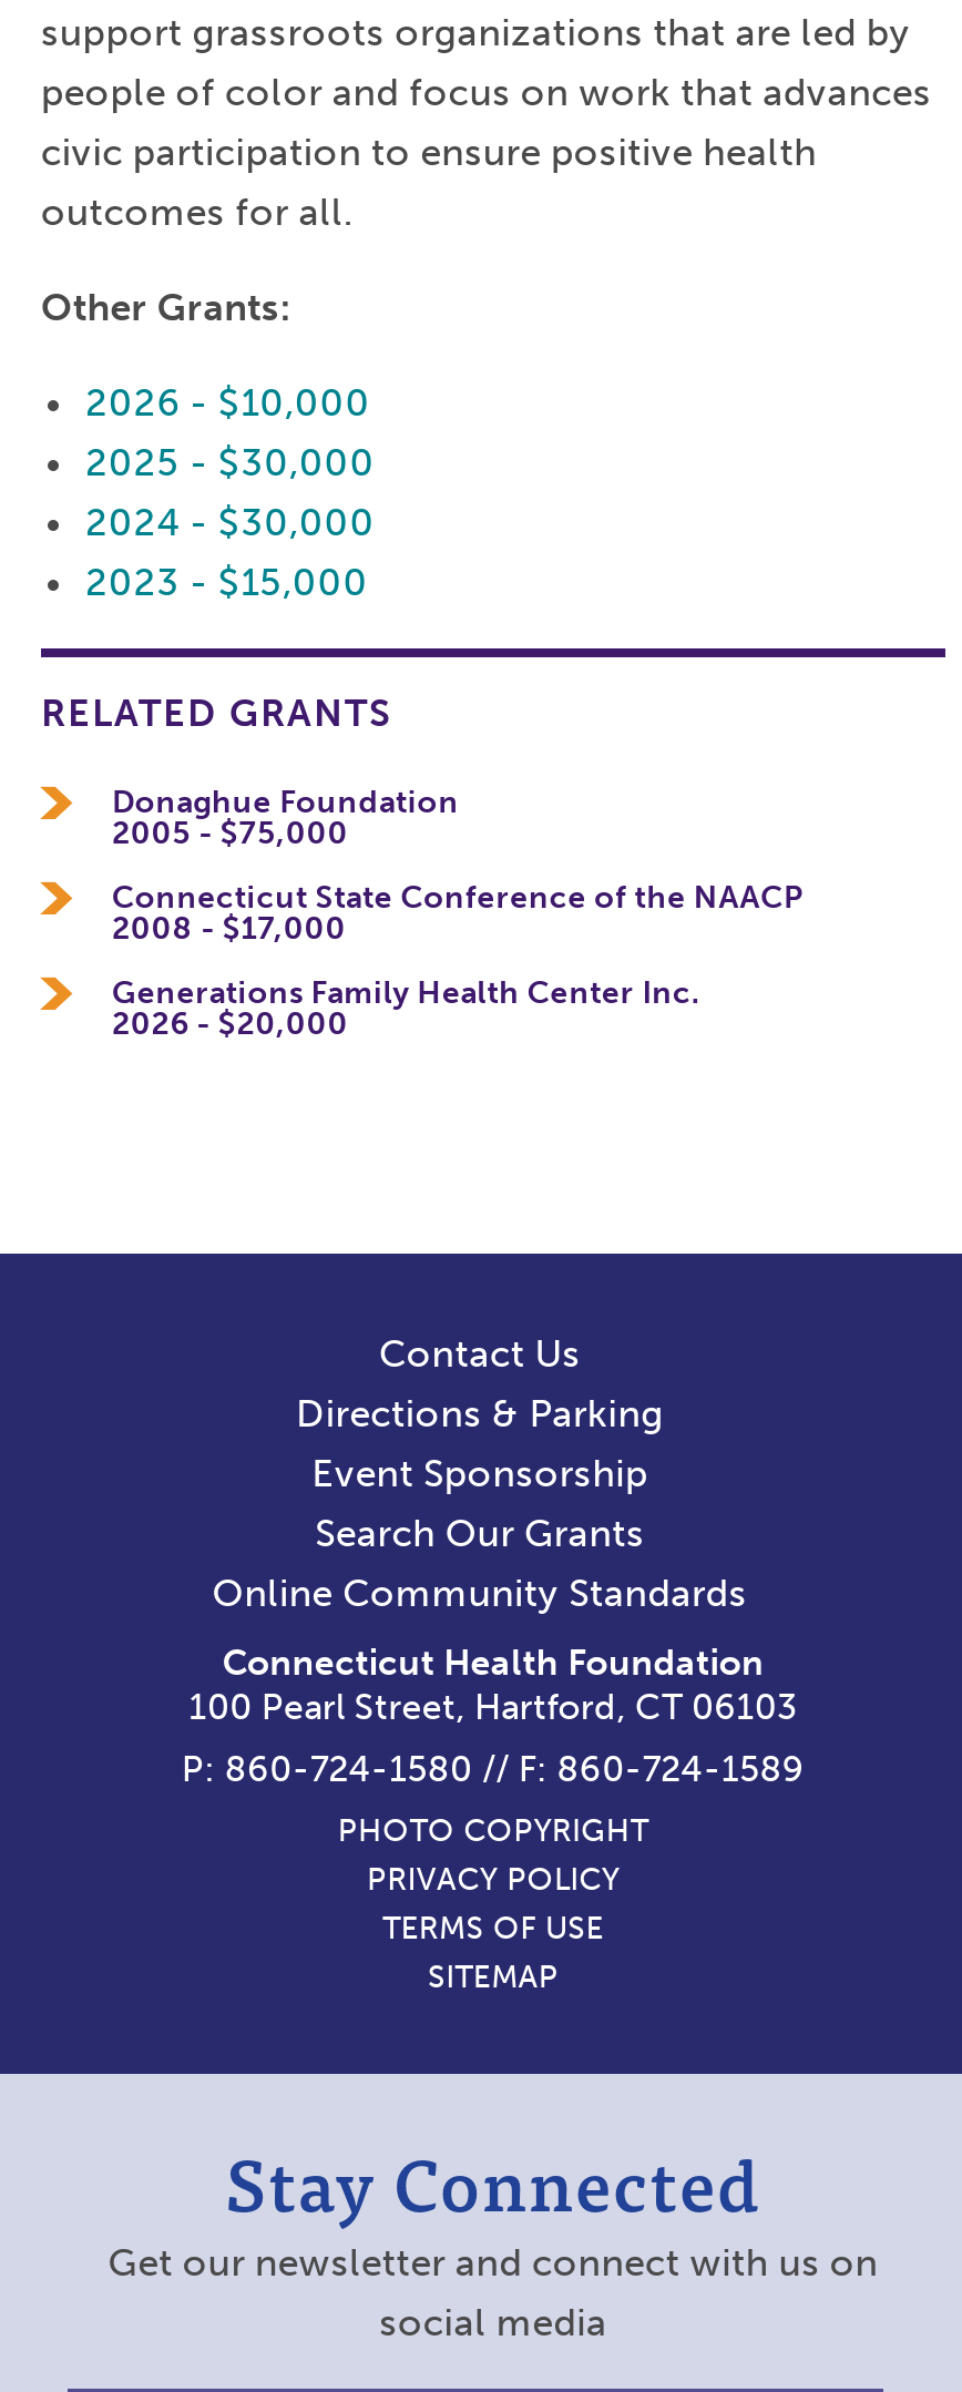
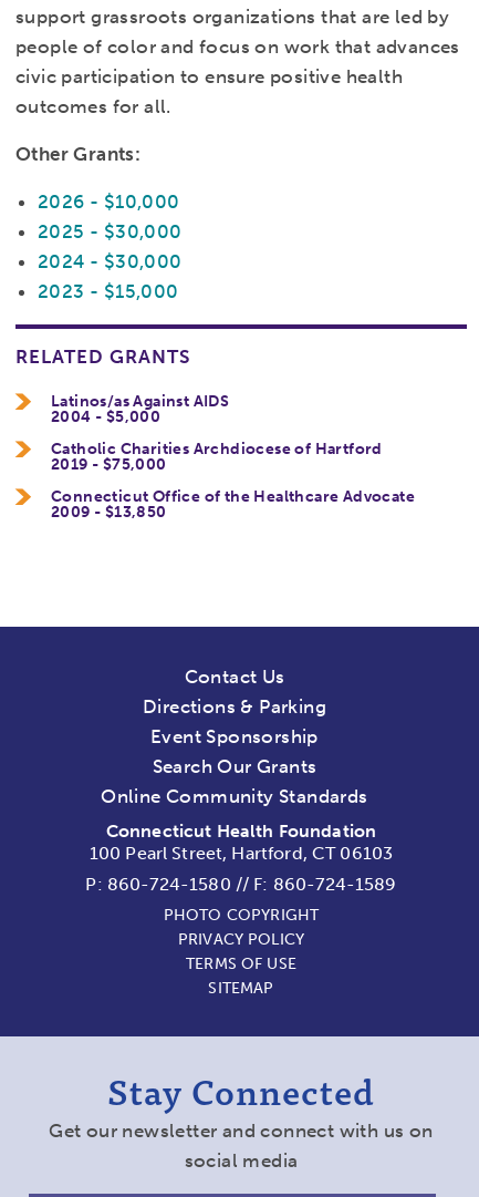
[112,784,459,853] Donaghue Foundation | 2005 - $75,000 -> [51,392,229,426] Latinos/as Against AIDS | 2004 - $5,000
[112,879,804,947] Connecticut State Conference of the NAACP | 2008 - $17,000 -> [51,439,383,474] Catholic Charities Archdiocese of Hartford | 2019 - $75,000
[112,973,701,1042] Generations Family Health Center Inc. | 2026 - $20,000 -> [51,487,415,521] Connecticut Office of the Healthcare Advocate | 2009 - $13,850

